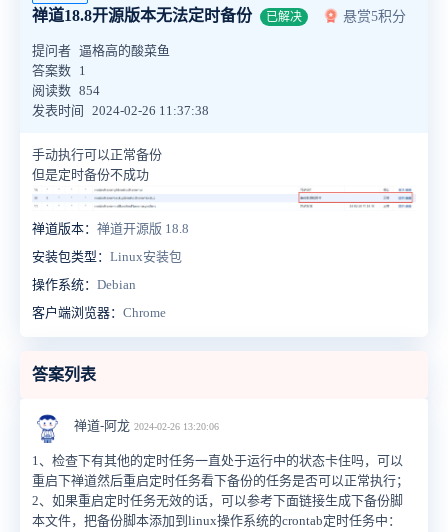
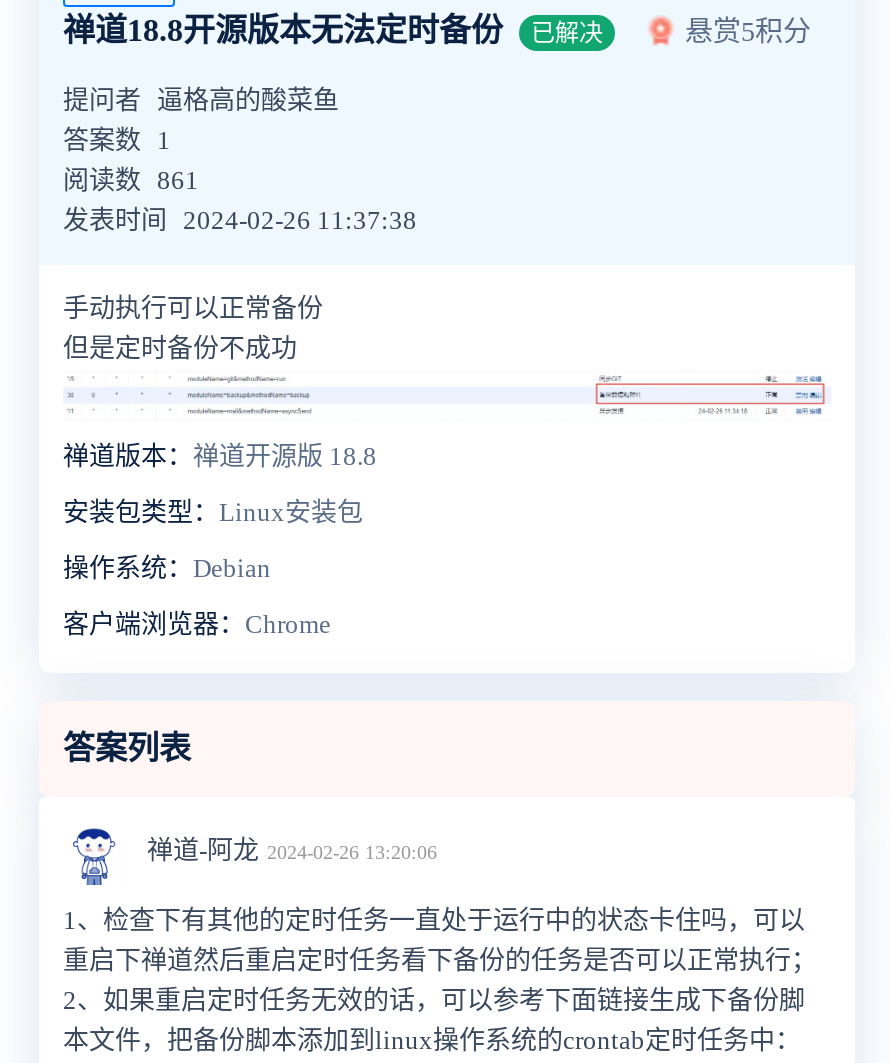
[32,83,100,98] 阅读数 854 -> [63,165,199,195] 阅读数 861

